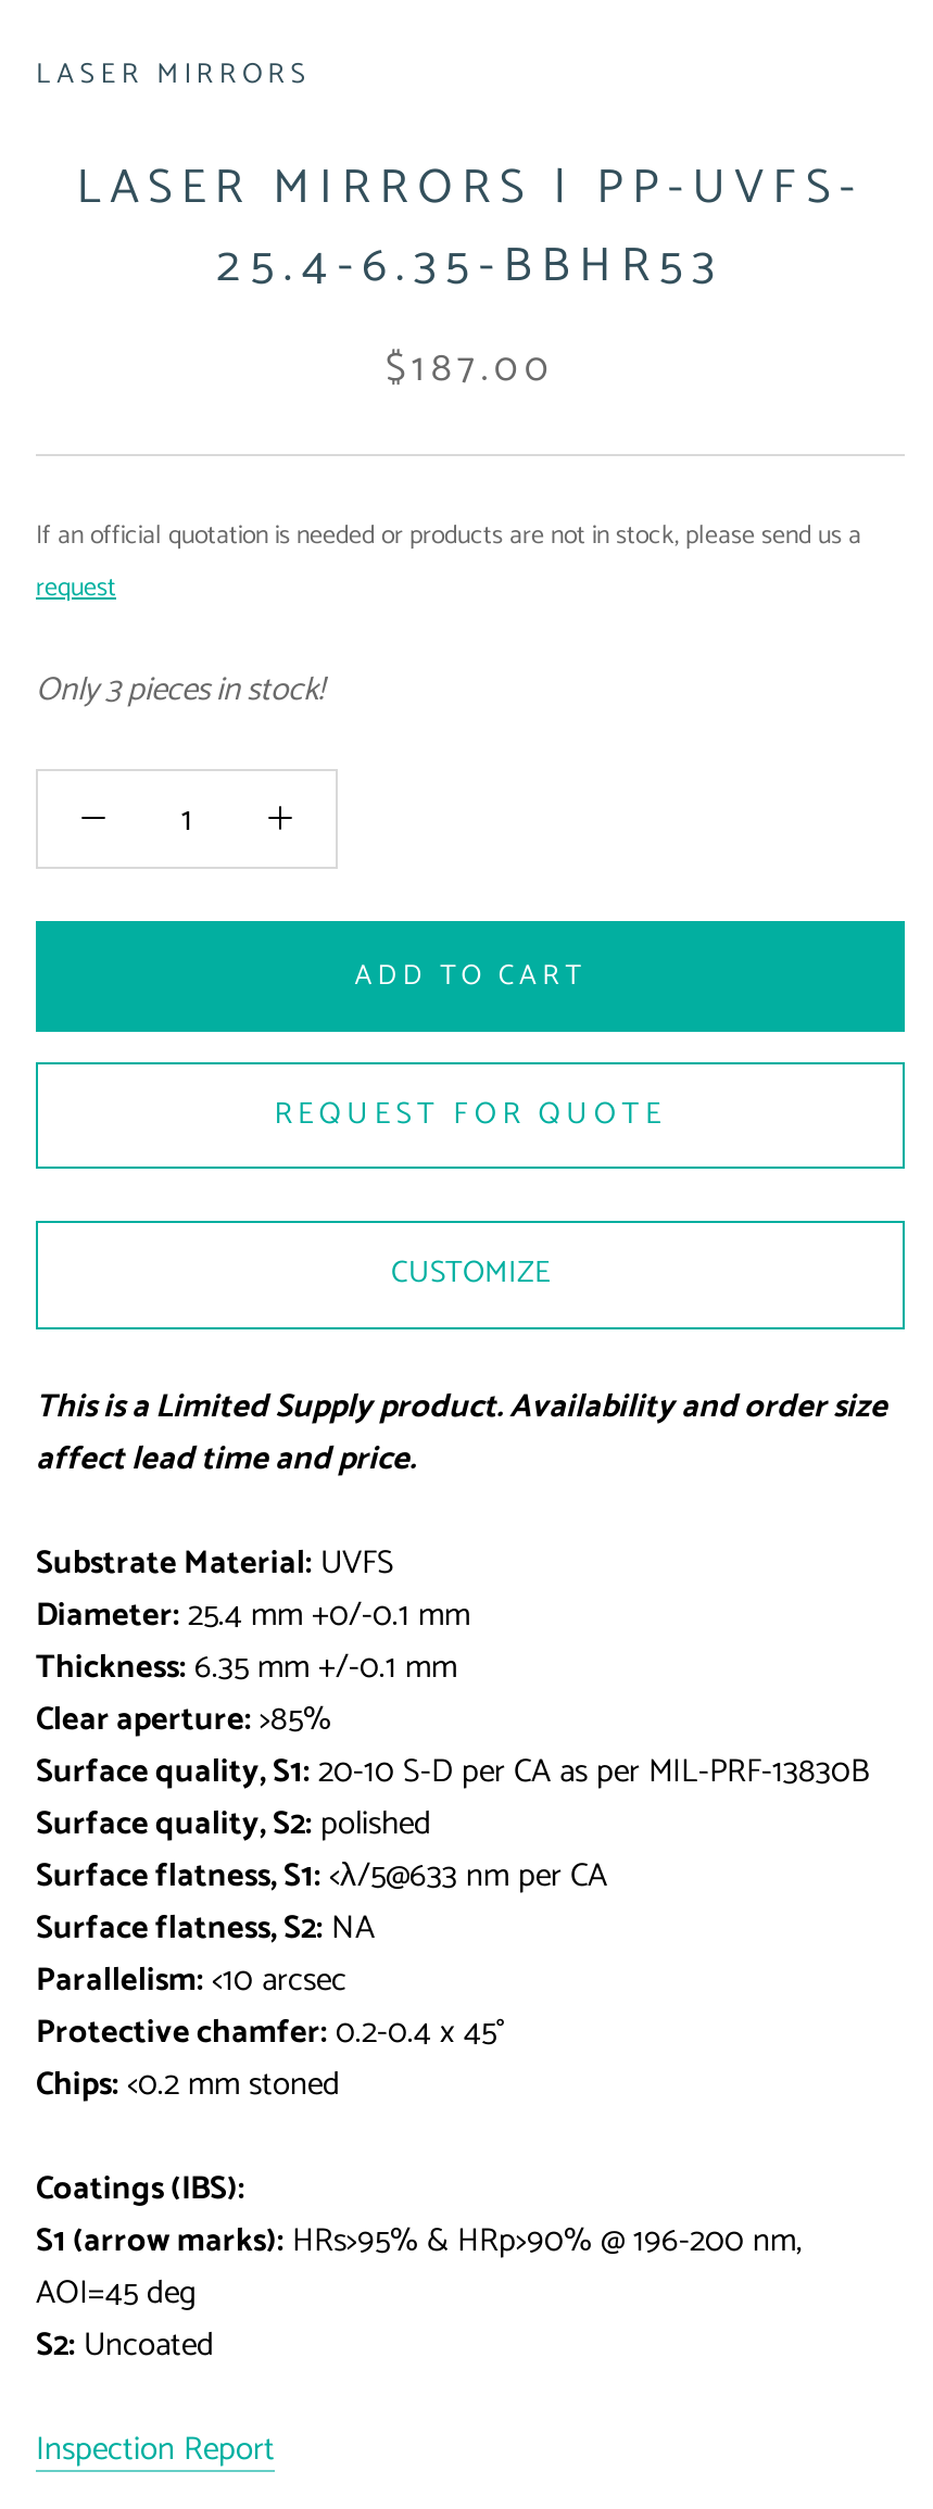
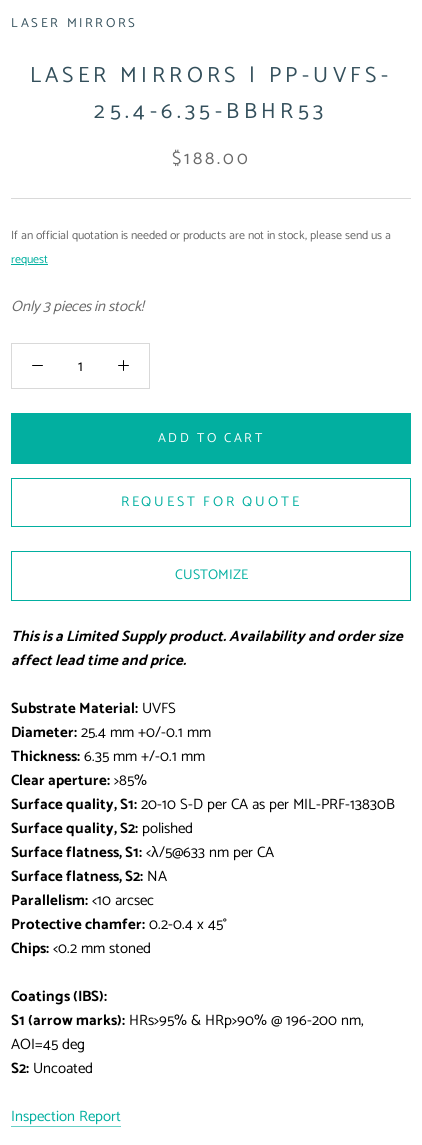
[386,338,555,403] $187.00 -> [171,144,250,174] $188.00

